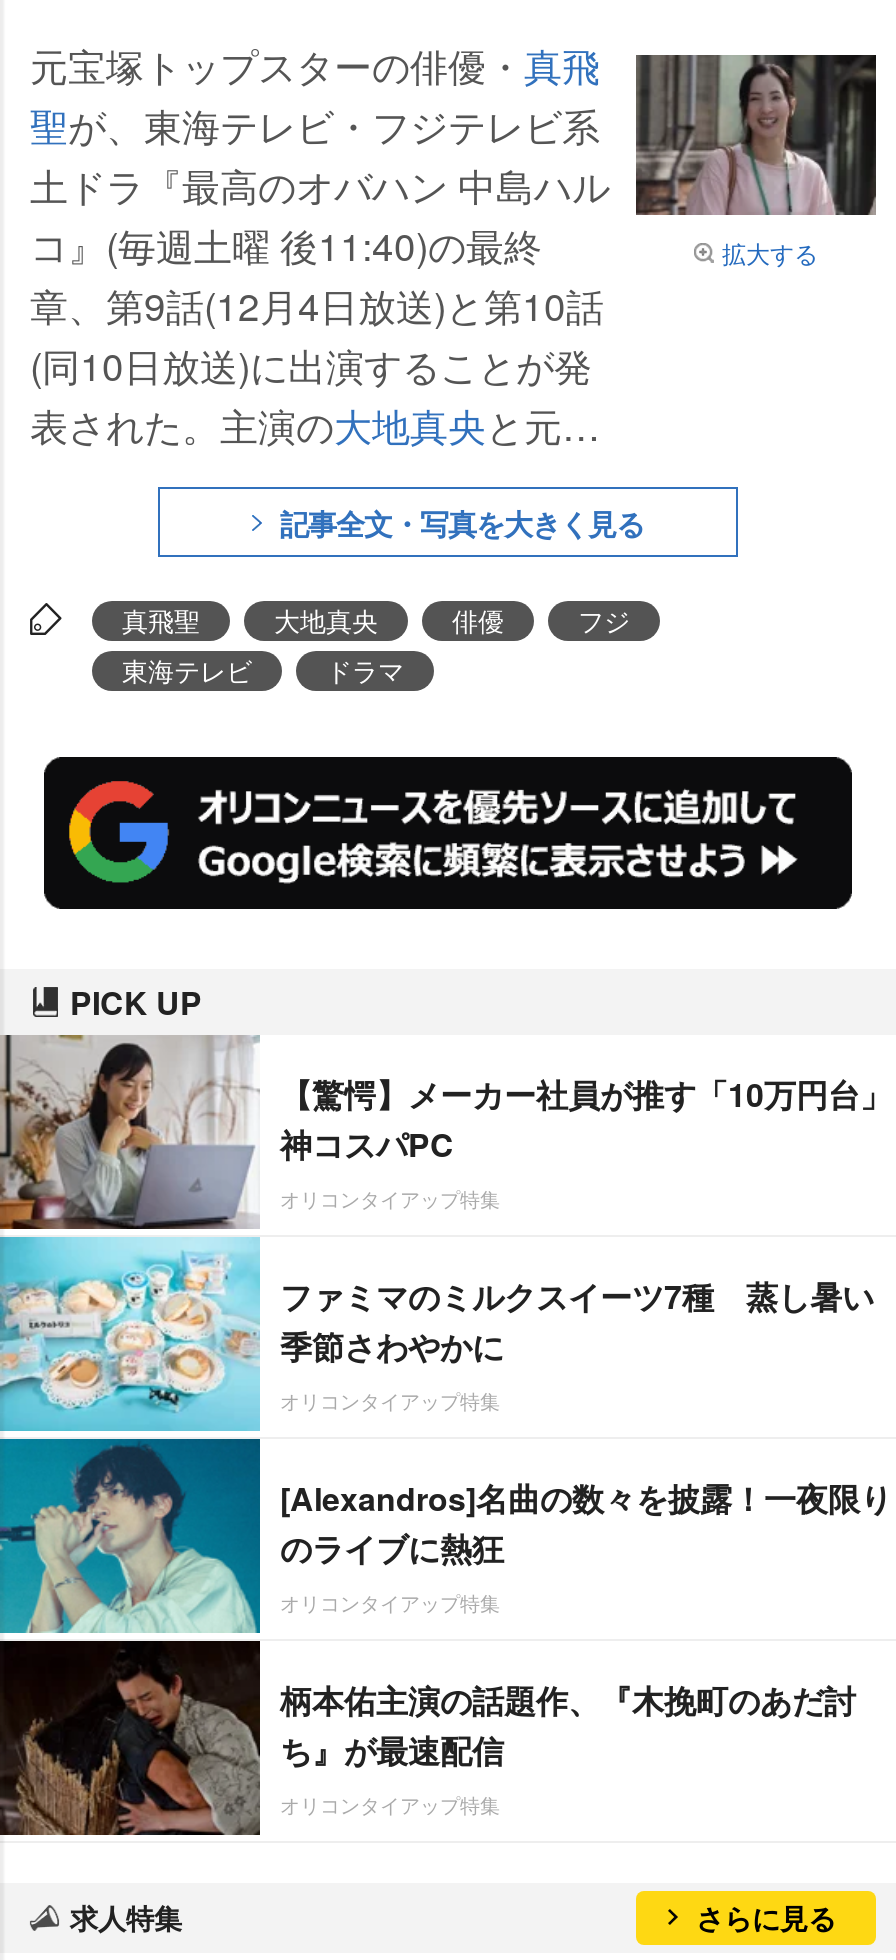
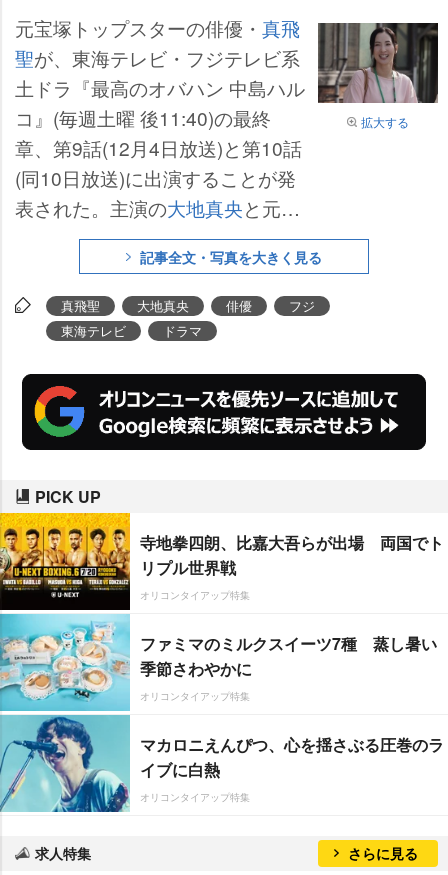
[6,1033,892,1231] [image] | 【驚愕】メーカー社員が推す「10万円台」 | 神コスパPC -> [3,512,444,611] [image] | 寺地拳四朗、比嘉大吾らが出場 両国でト | リプル世界戦
[6,1439,892,1837] [image] | [Alexandros]名曲の数々を披露！一夜限り | のライブに熱狂 | オリコンタイアップ特集 | 柄本佑主演の話題作、『木挽町のあだ討 | ち』が最速配信 -> [3,714,444,813] [image] | マカロニえんぴつ、心を揺さぶる圧巻のラ | イブに白熱

